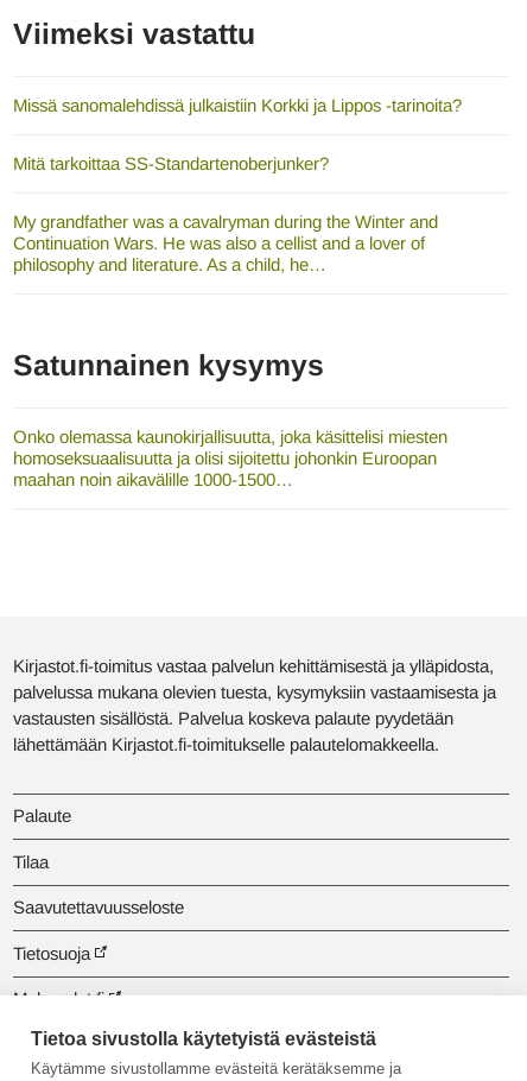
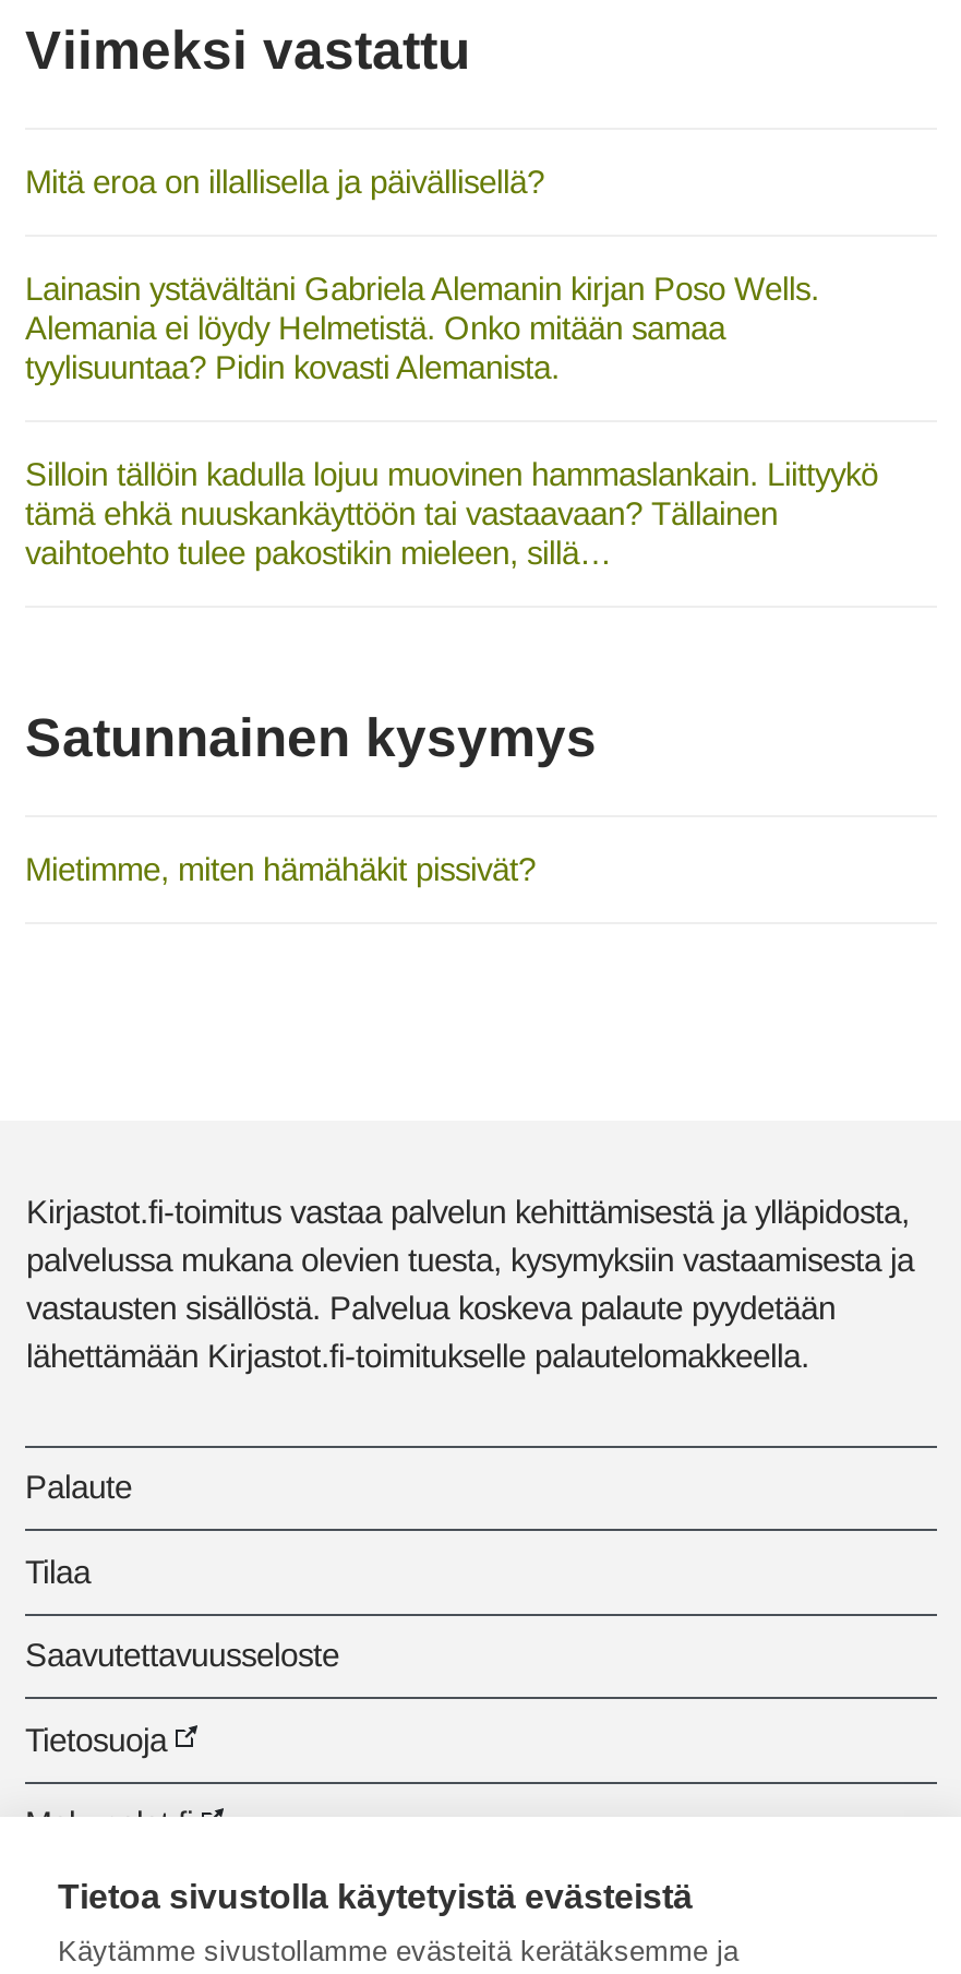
[13,95,462,115] Missä sanomalehdissä julkaistiin Korkki ja Lippos -tarinoita? -> [25,163,544,200] Mitä eroa on illallisella ja päivällisellä?
[13,153,329,174] Mitä tarkoittaa SS-Standartenoberjunker? -> [25,270,819,385] Lainasin ystävältäni Gabriela Alemanin kirjan Poso Wells. | Alemania ei löydy Helmetistä. Onko mitään samaa | tyylisuuntaa? Pidin kovasti Alemanista.
[13,211,438,274] My grandfather was a cavalryman during the Winter and | Continuation Wars. He was also a cellist and a lover of | philosophy and literature. As a child, he… -> [25,455,878,571] Silloin tällöin kadulla lojuu muovinen hammaslankain. Liittyykö | tämä ehkä nuuskankäyttöön tai vastaavaan? Tällainen | vaihtoehto tulee pakostikin mieleen, sillä…
moved [13,349,324,381] -> [25,708,597,767]: Satunnainen kysymys
[13,427,447,490] Onko olemassa kaunokirjallisuutta, joka käsittelisi miesten | homoseksuaalisuutta ja olisi sijoitettu johonkin Euroopan | maahan noin aikavälille 1000-1500… -> [25,851,536,888] Mietimme, miten hämähäkit pissivät?

